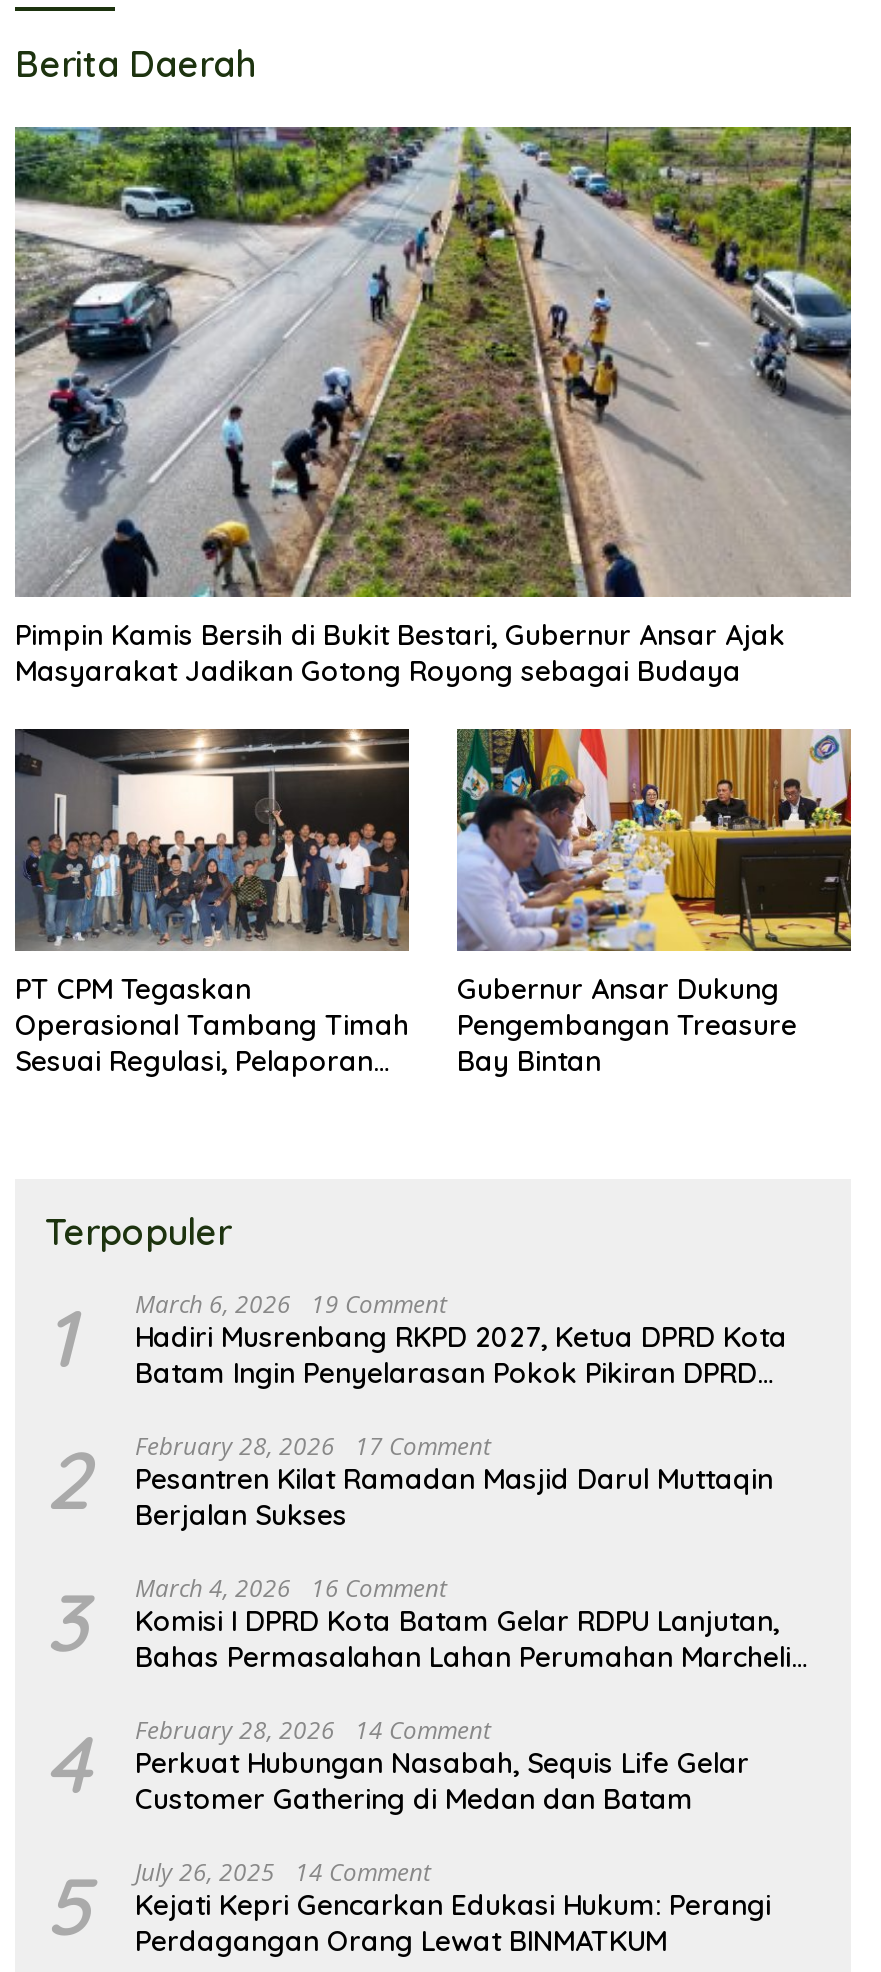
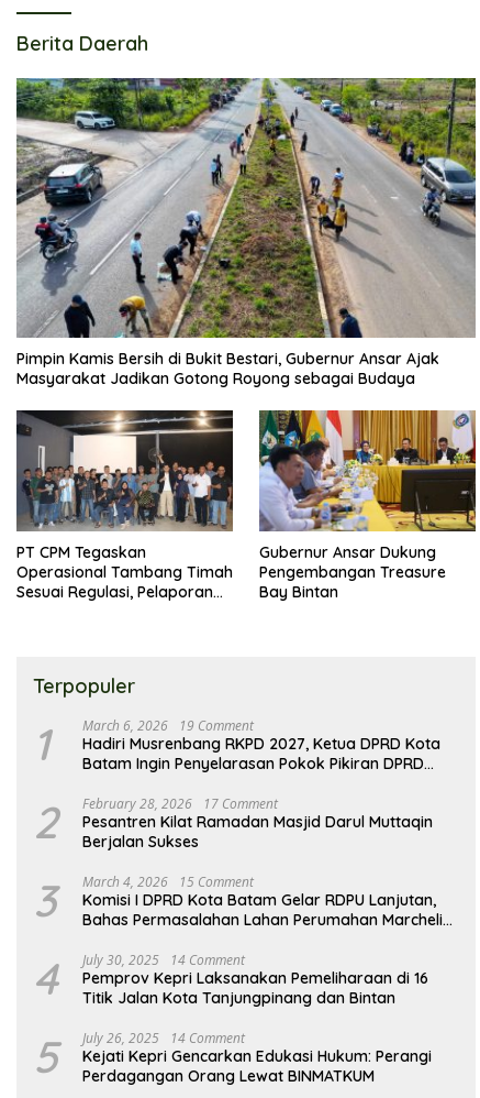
[135,1571,447,1605] March 4, 2026 16 Comment -> [82,872,254,891] March 4, 2026 15 Comment
[135,1713,749,1817] February 28, 2026 14 Comment | Perkuat Hubungan Nasabah, Sequis Life Gelar | Customer Gathering di Medan dan Batam -> [82,950,428,1008] July 30, 2025 14 Comment | Pemprov Kepri Laksanakan Pemeliharaan di 16 | Titik Jalan Kota Tanjungpinang dan Bintan

